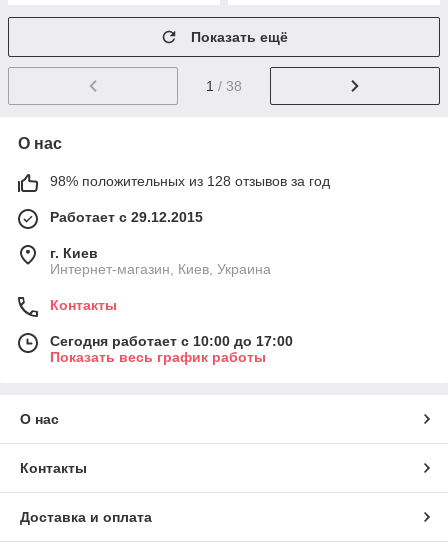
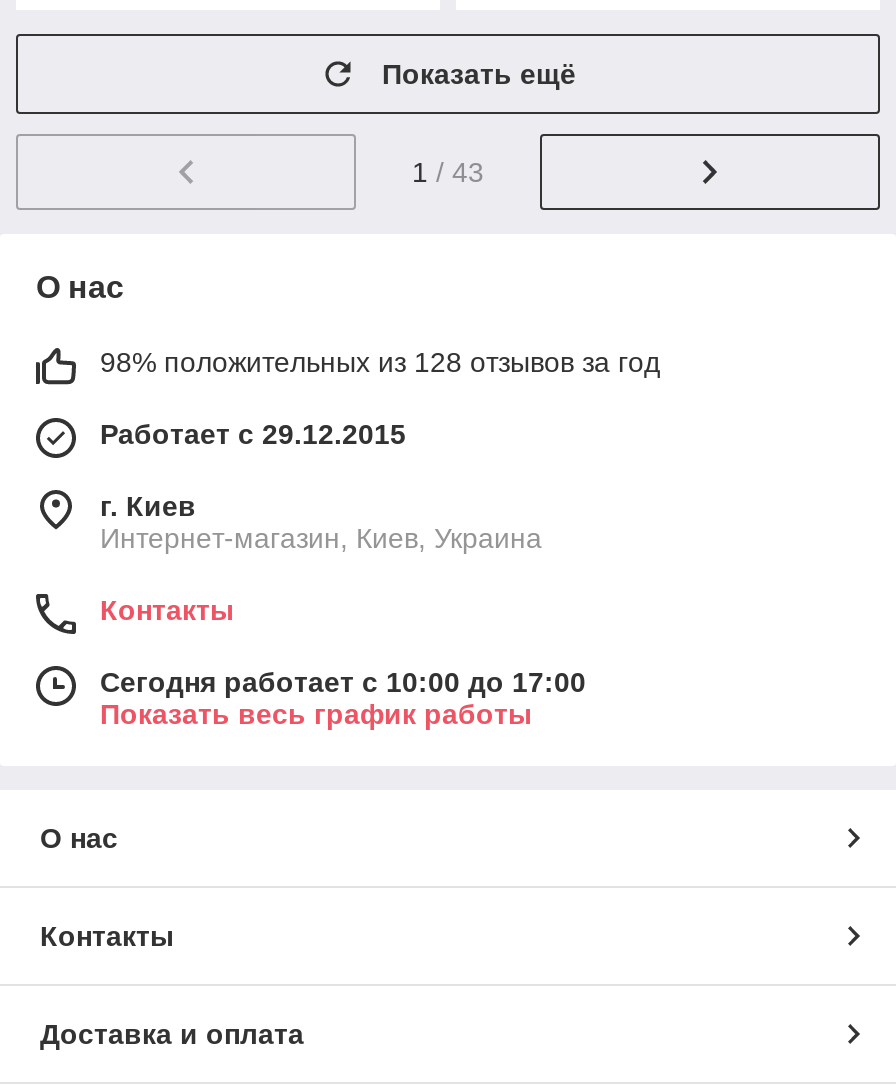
[206,78,242,94] 1 / 38 -> [412,156,484,188] 1 / 43

